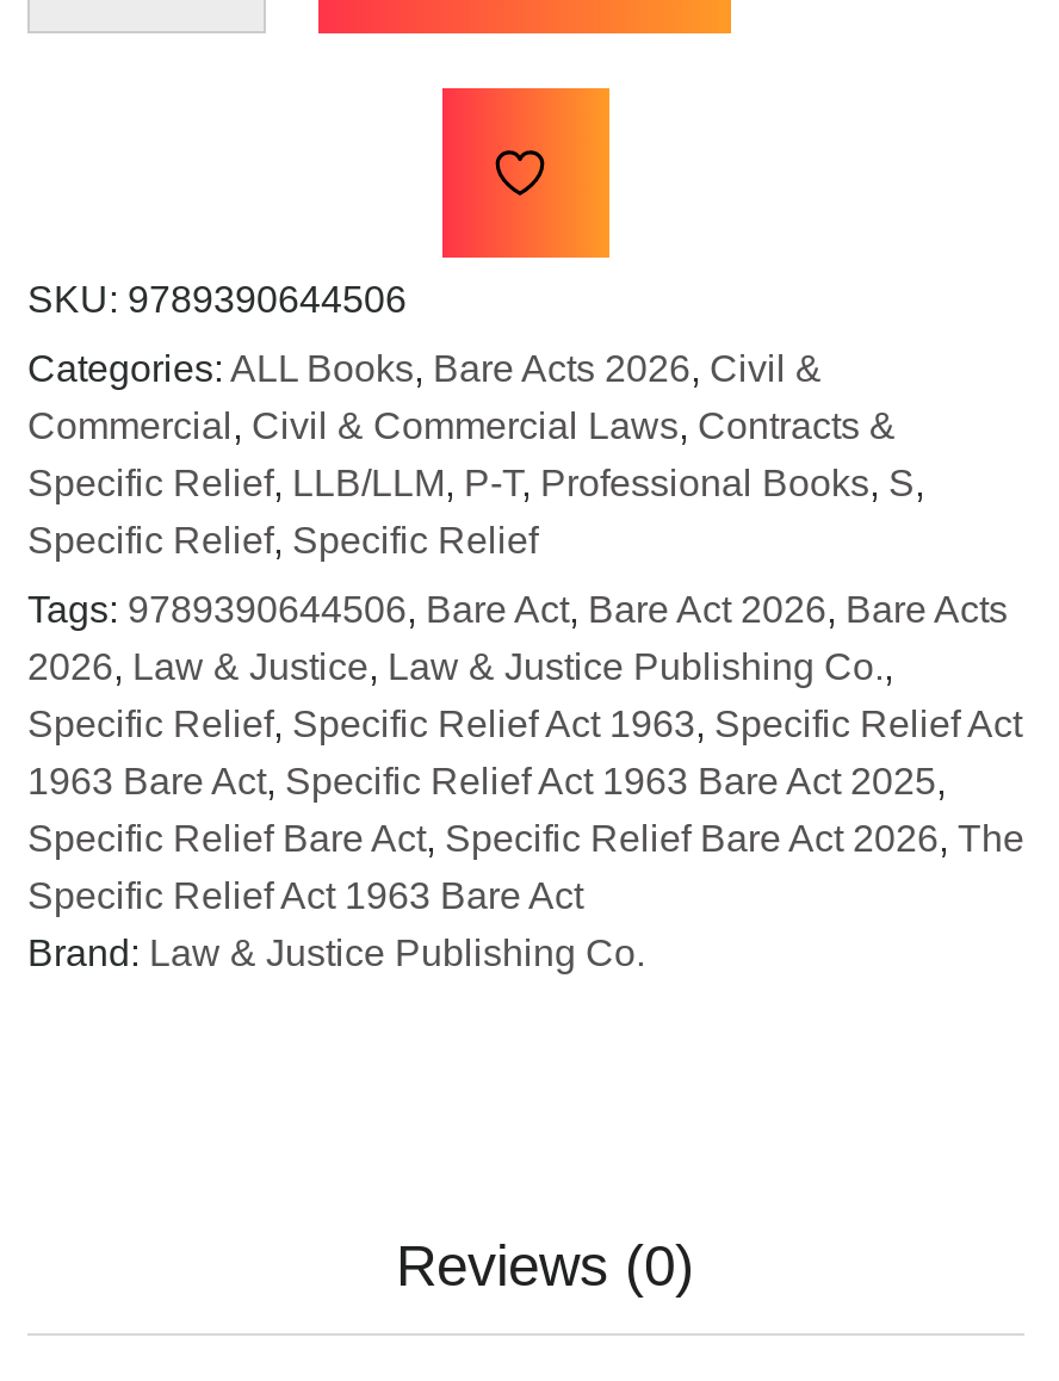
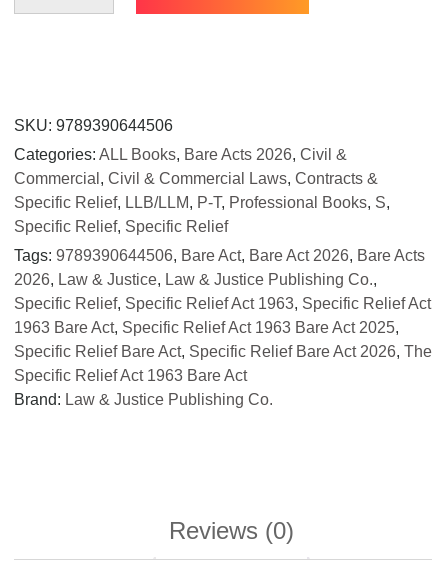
[440,86,612,260] [image] -> none

